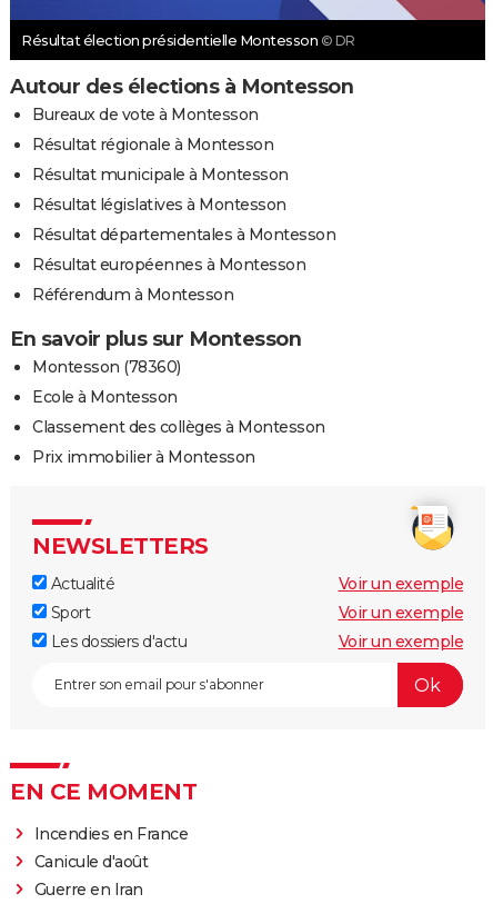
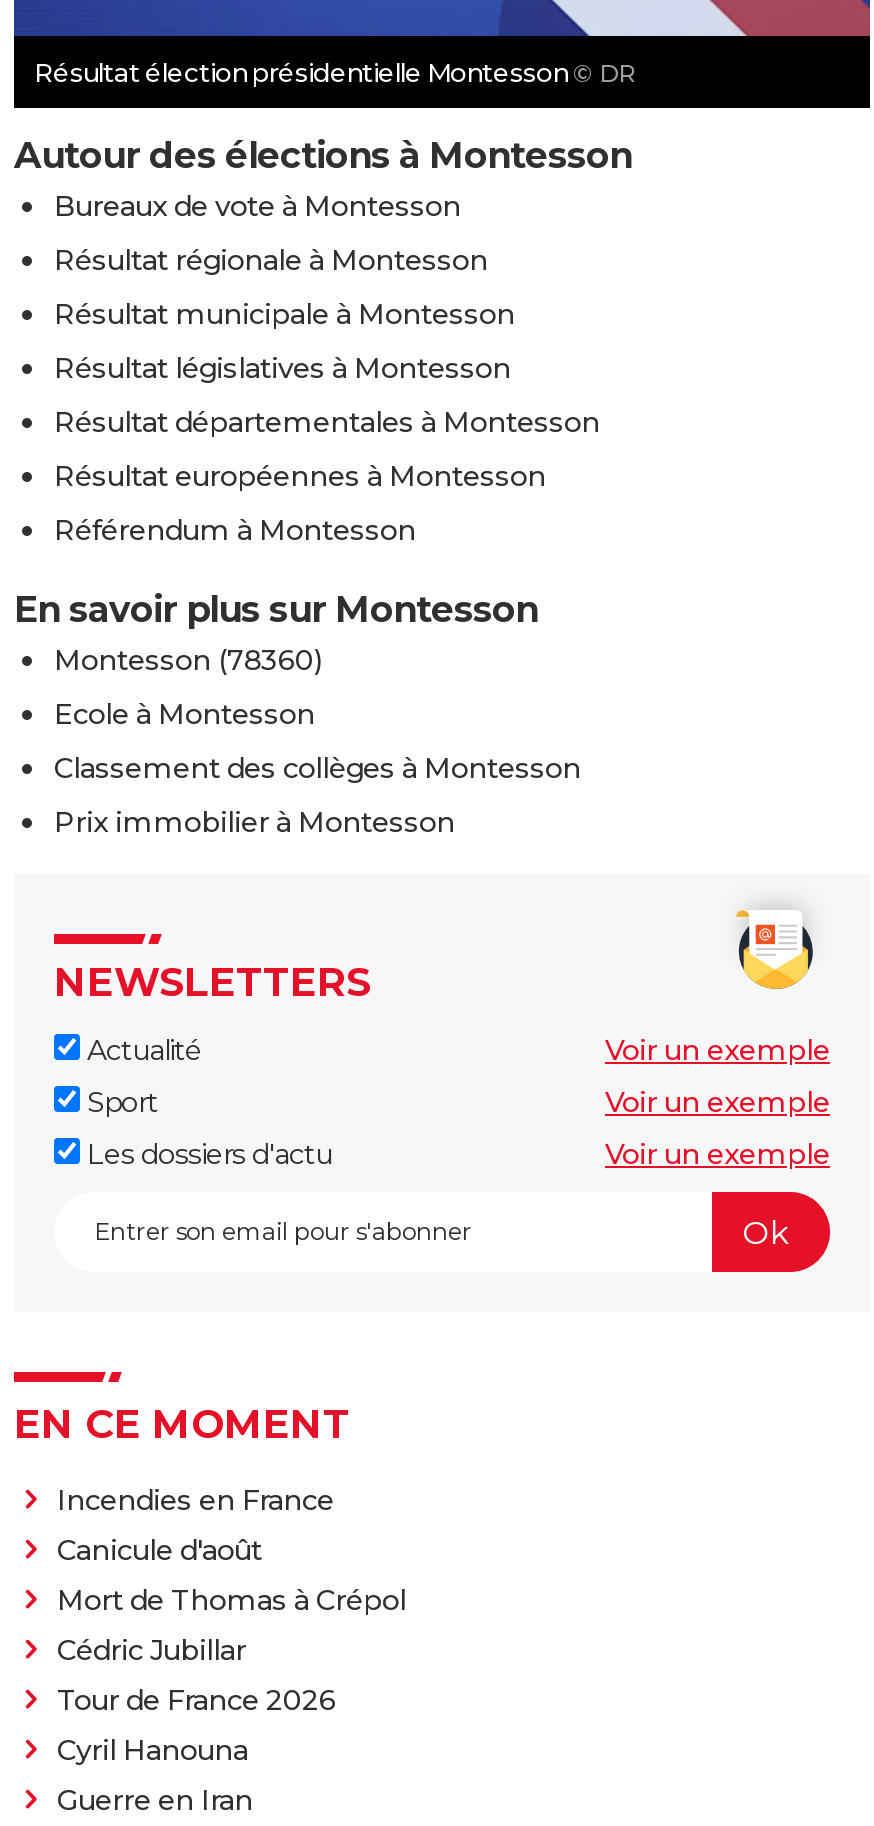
none -> [57,1583,406,1769] Mort de Thomas à Crépol | Cédric Jubillar | Tour de France 2026 | Cyril Hanouna

